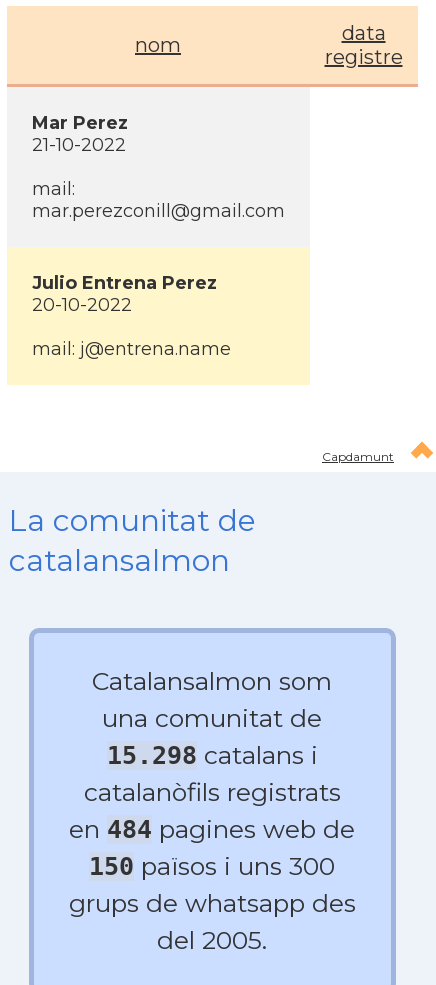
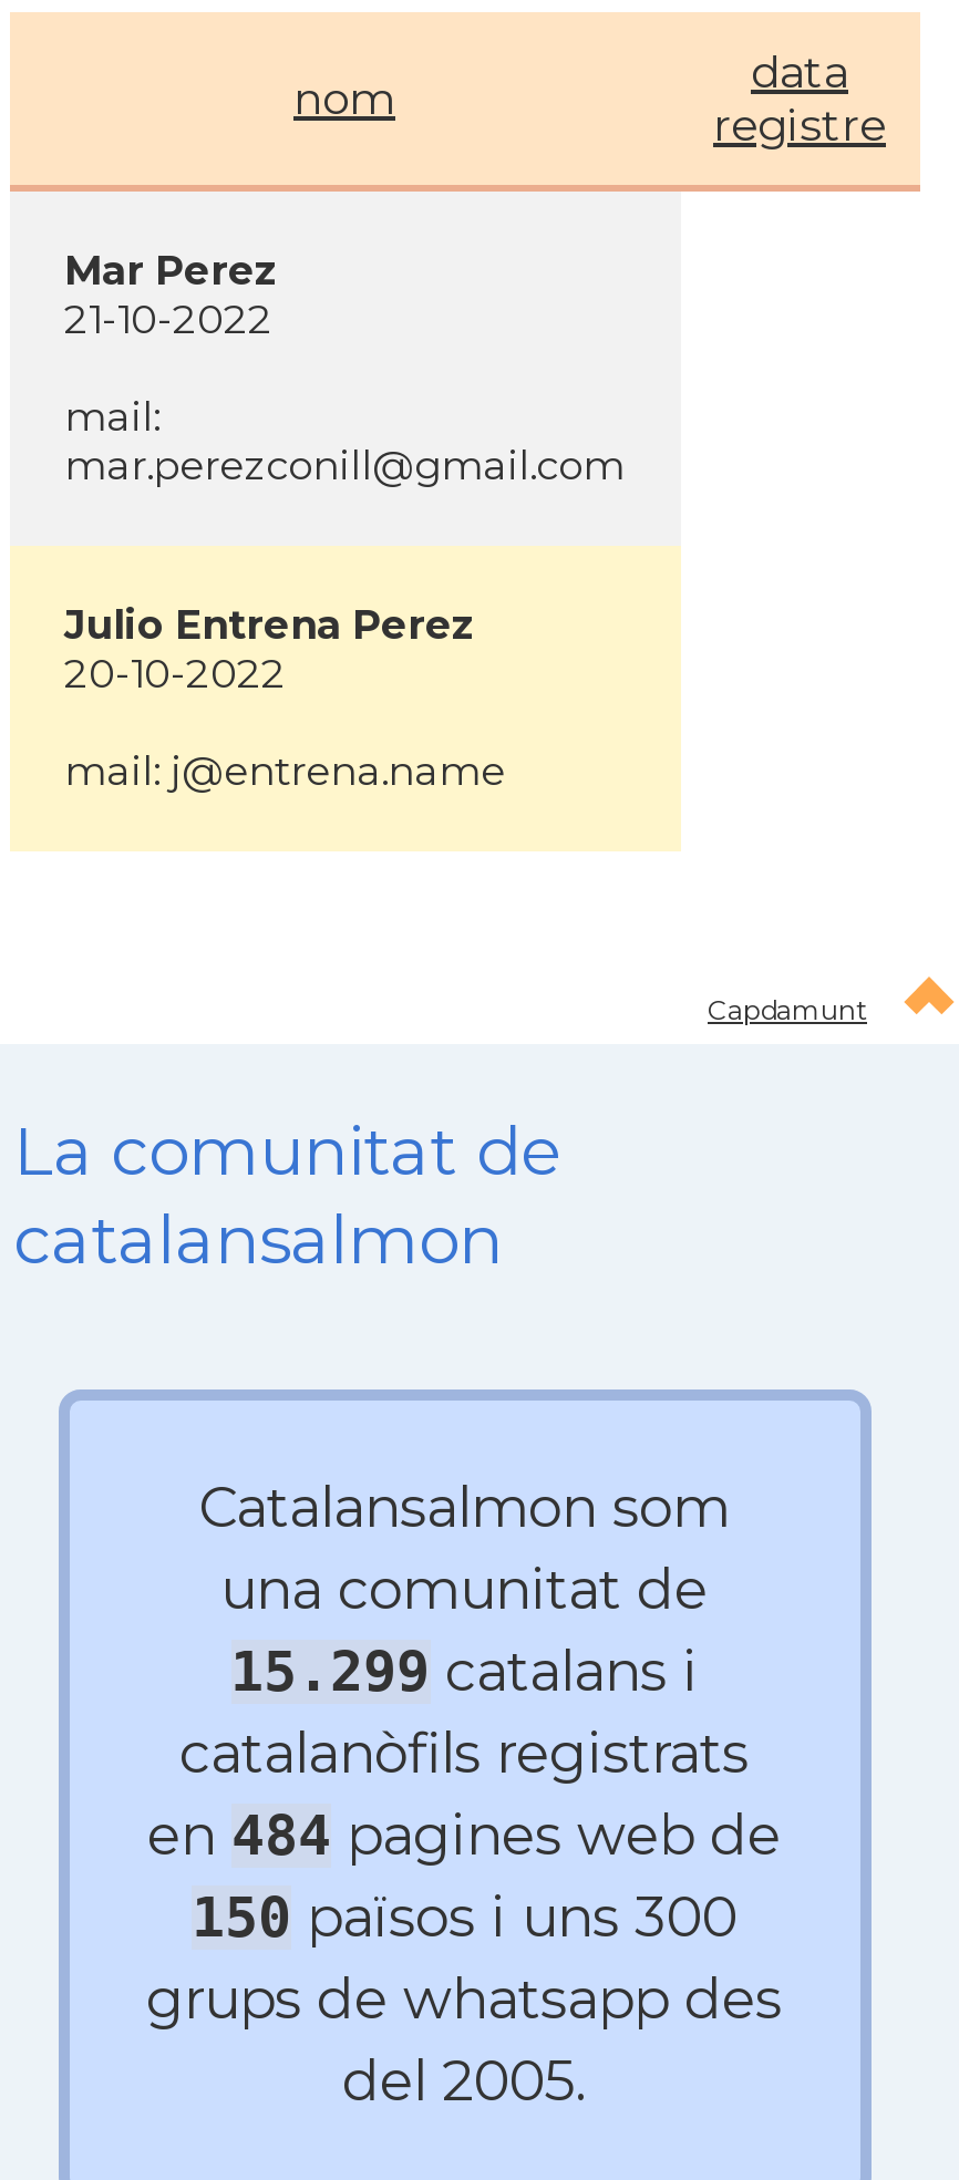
[106,740,317,770] 15.298 catalans i -> [230,1637,698,1704] 15.299 catalans i

